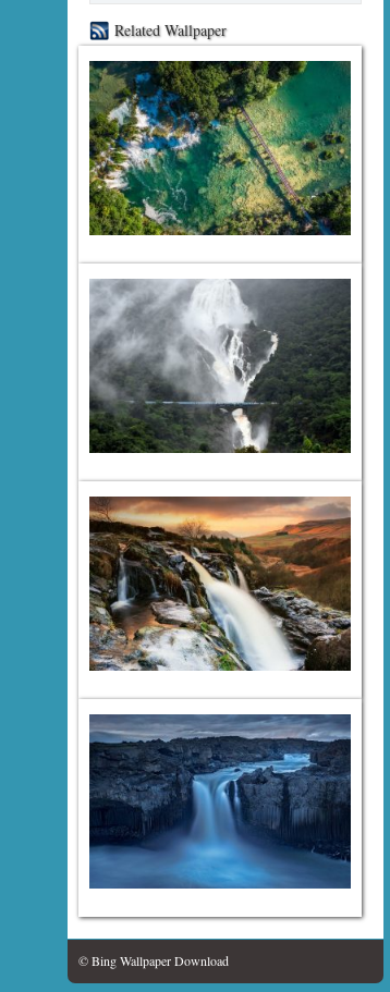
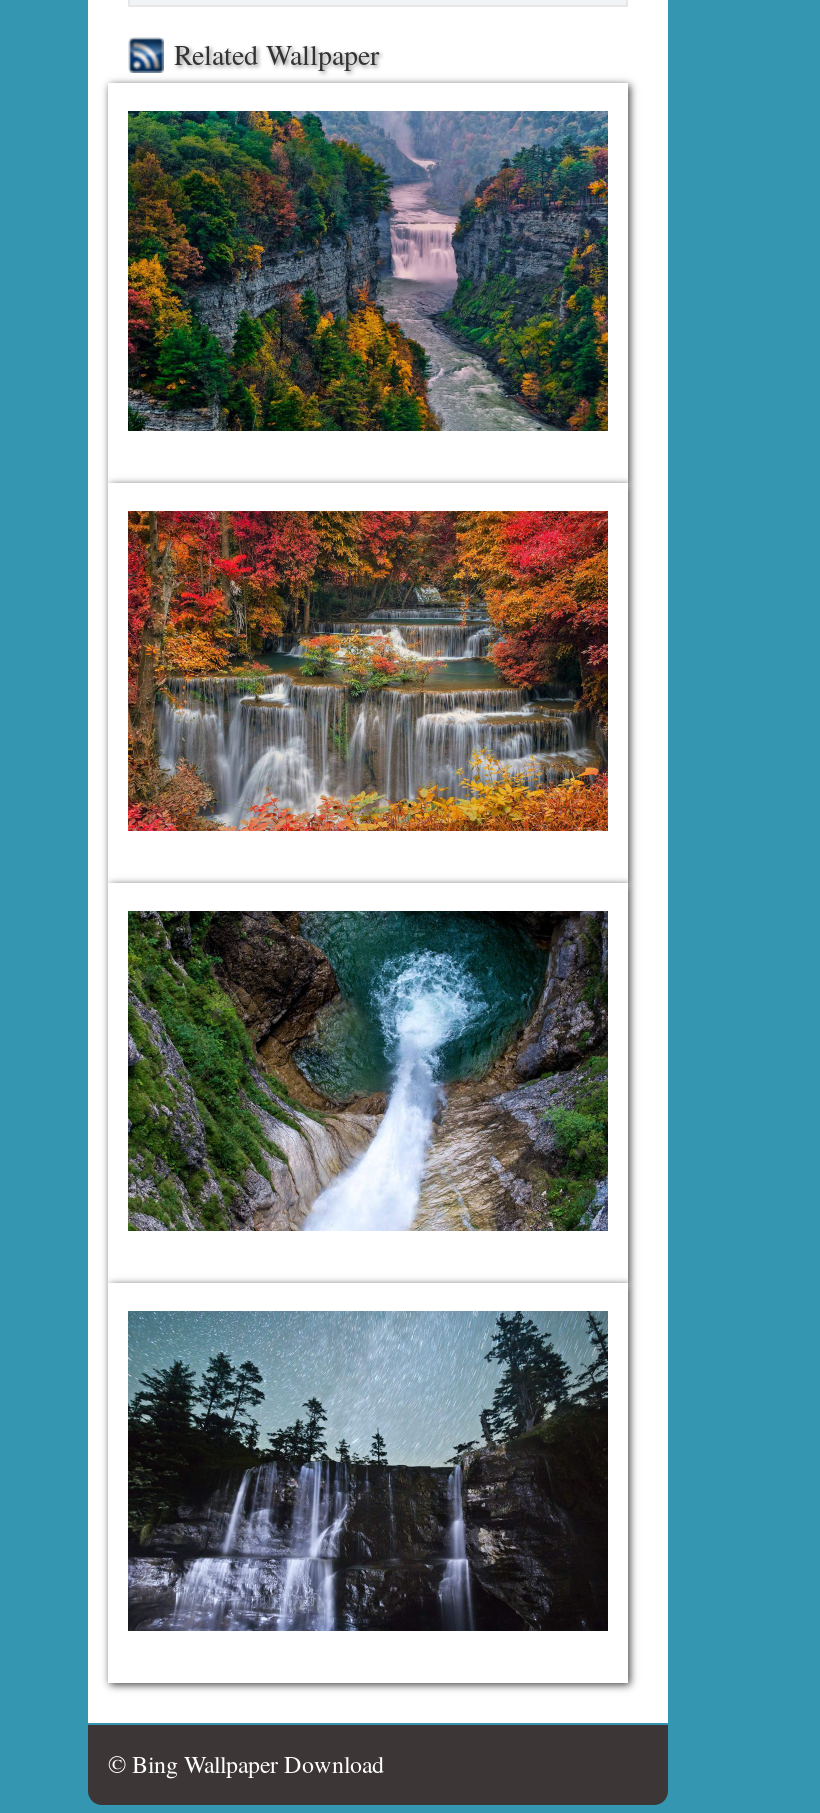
[88,60,352,236] [image] -> [126,109,610,433] [image]
[88,278,352,454] [image] -> [126,509,610,833] [image]
[88,495,352,672] [image] -> [126,909,610,1233] [image]
[88,714,352,890] [image] -> [126,1311,608,1633] [image]

